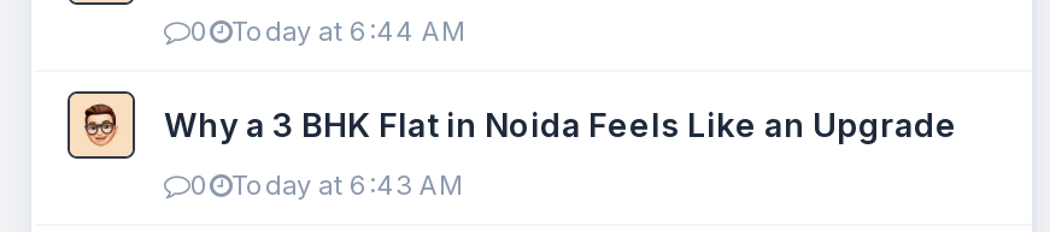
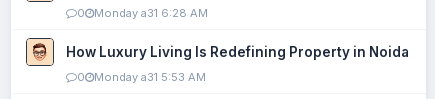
[190,14,465,48] 0 Today at 6:44 AM -> [77,6,208,20] 0 Monday a31 6:28 AM
[164,106,957,144] Why a 3 BHK Flat in Noida Feels Like an Upgrade -> [66,44,409,60] How Luxury Living Is Redefining Property in Noida
[190,168,463,202] 0 Today at 6:43 AM -> [77,70,206,84] 0 Monday a31 5:53 AM

